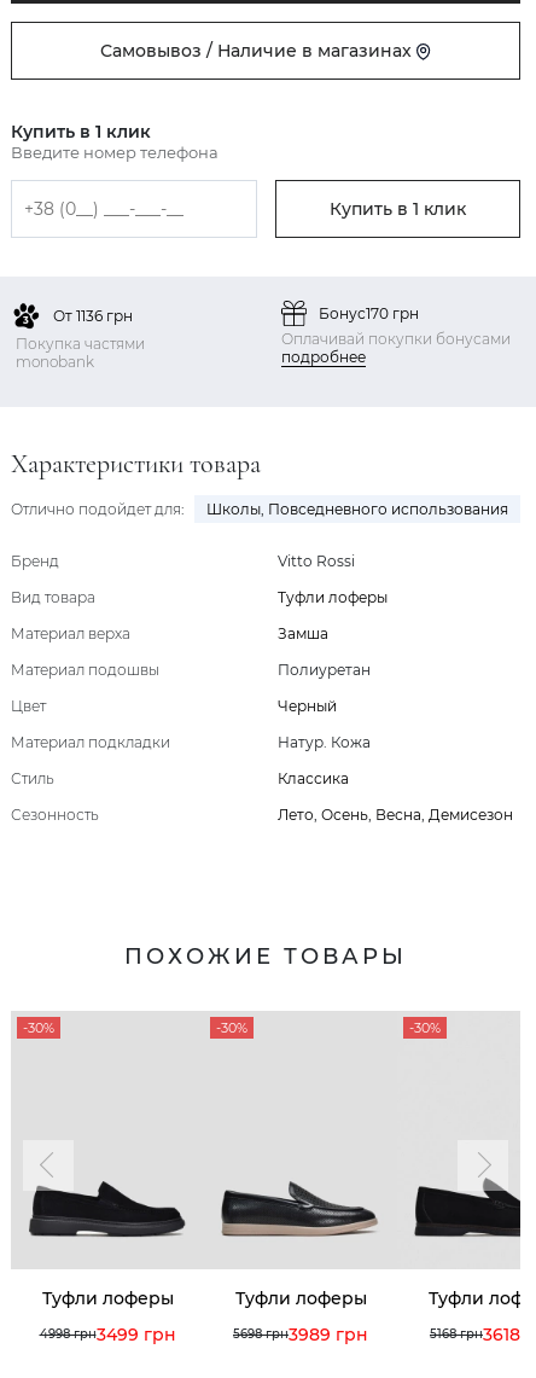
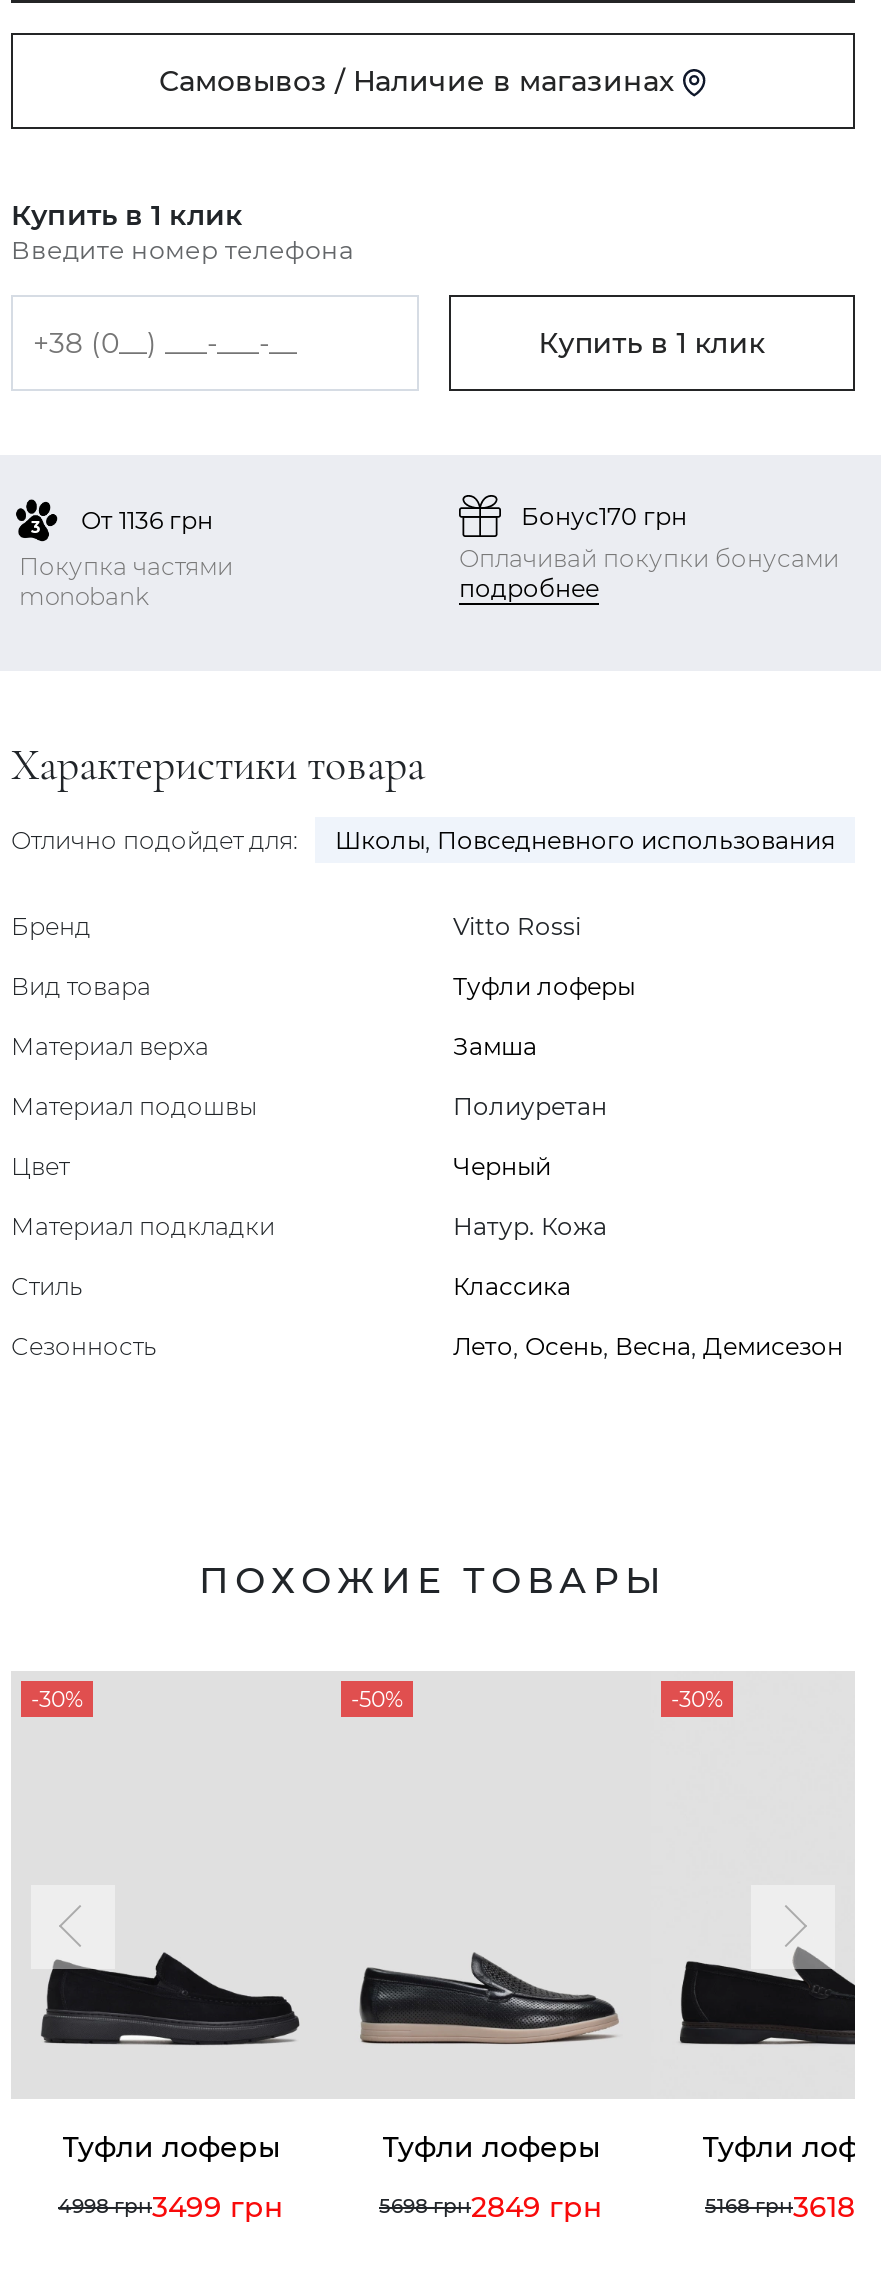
[216,1020,247,1037] -30% -> [351,1686,403,1714] -50%
[233,1323,368,1345] 5698 грн3989 грн -> [379,2188,603,2224] 5698 грн2849 грн

